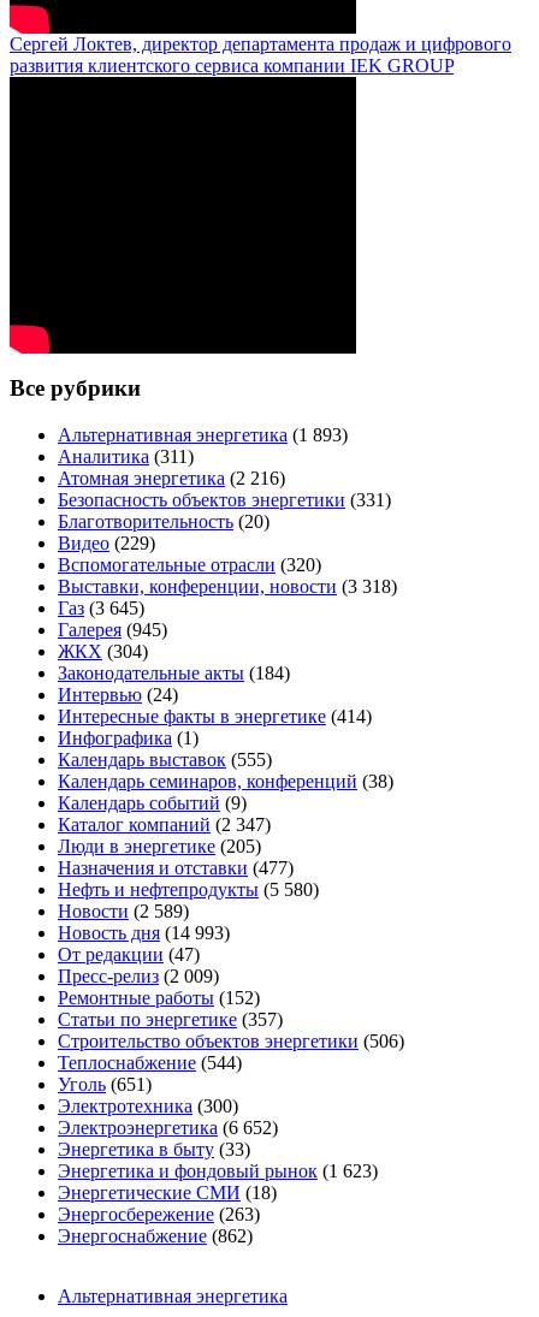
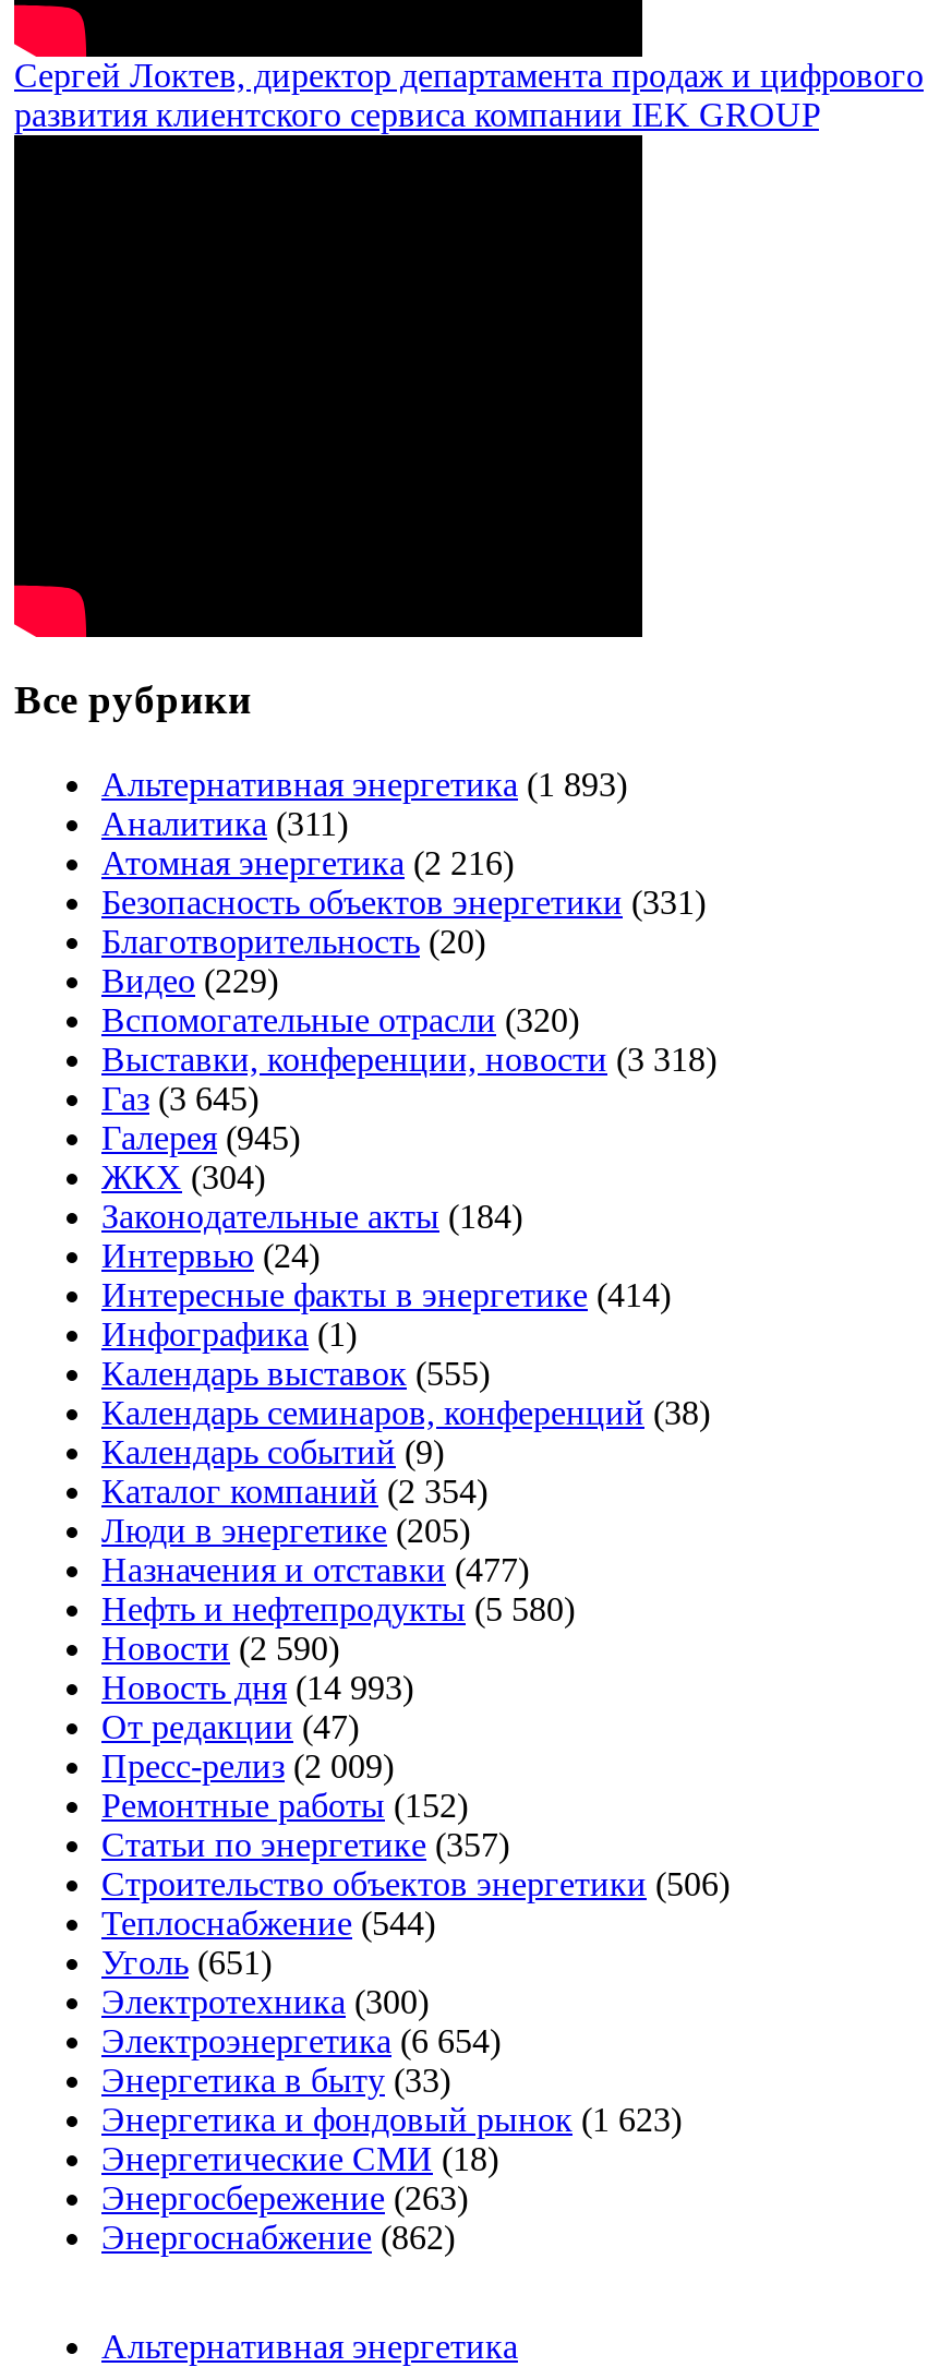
[58,814,271,835] Каталог компаний (2 347) -> [101,1473,487,1510] Каталог компаний (2 354)
[58,901,189,922] Новости (2 589) -> [101,1630,339,1667] Новости (2 590)
[58,1118,278,1138] Электроэнергетика (6 652) -> [101,2023,501,2060] Электроэнергетика (6 654)

